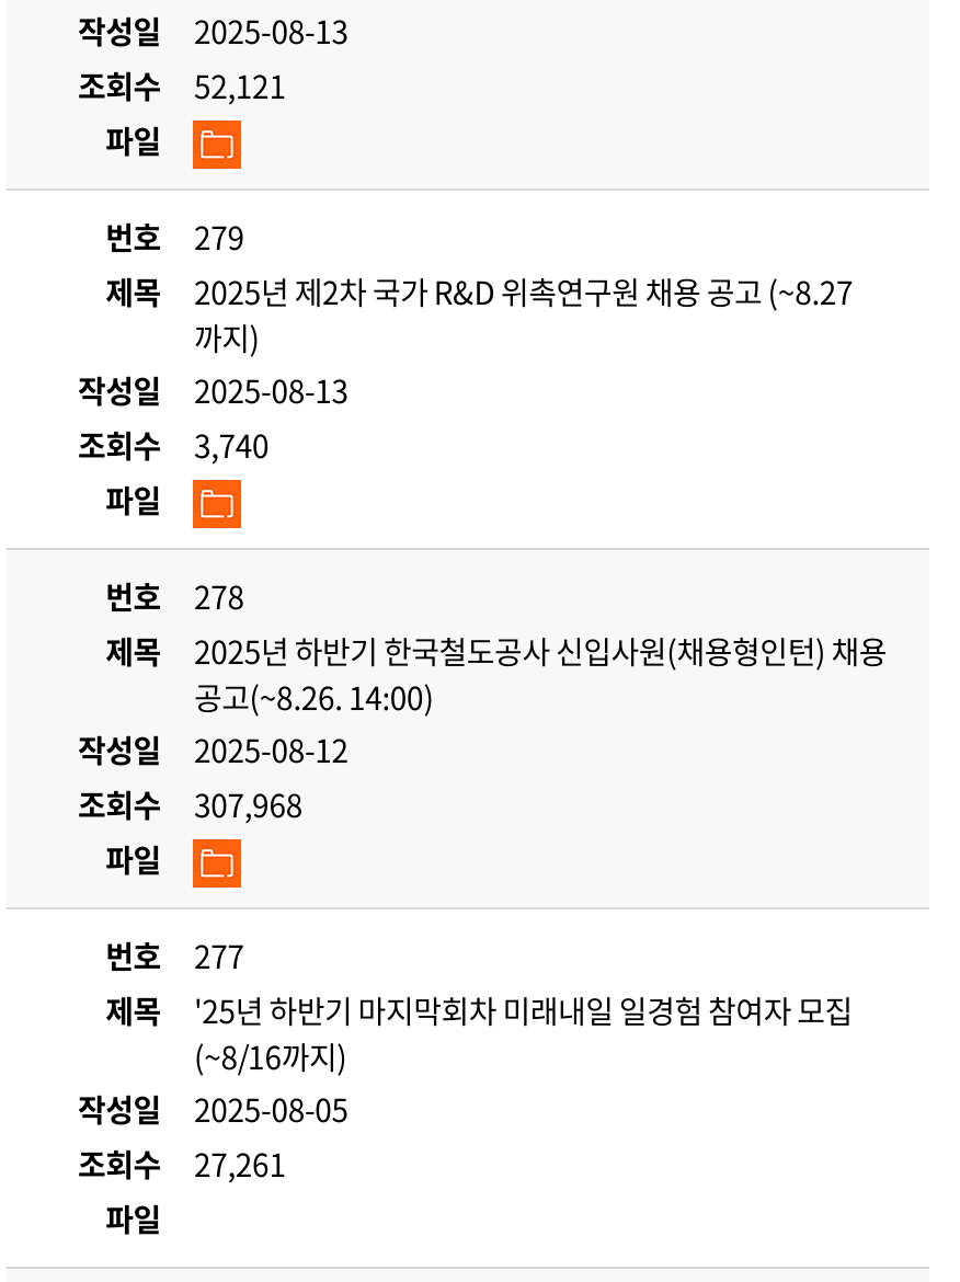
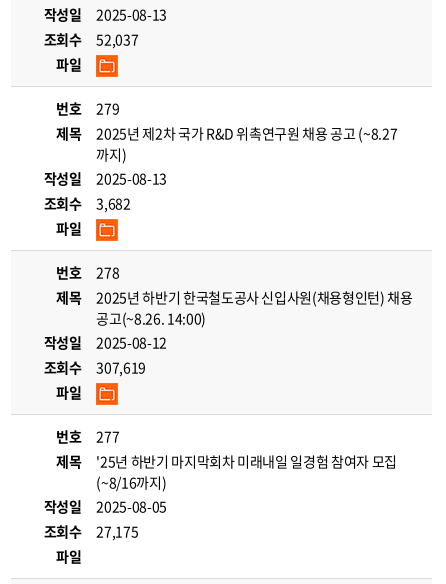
[78,64,286,107] 조회수 52,121 -> [43,29,138,49] 조회수 52,037
[78,423,269,467] 조회수 3,740 -> [43,193,131,213] 조회수 3,682
[78,782,302,826] 조회수 307,968 -> [43,357,146,377] 조회수 307,619
[78,1142,286,1186] 조회수 27,261 -> [43,521,138,541] 조회수 27,175

